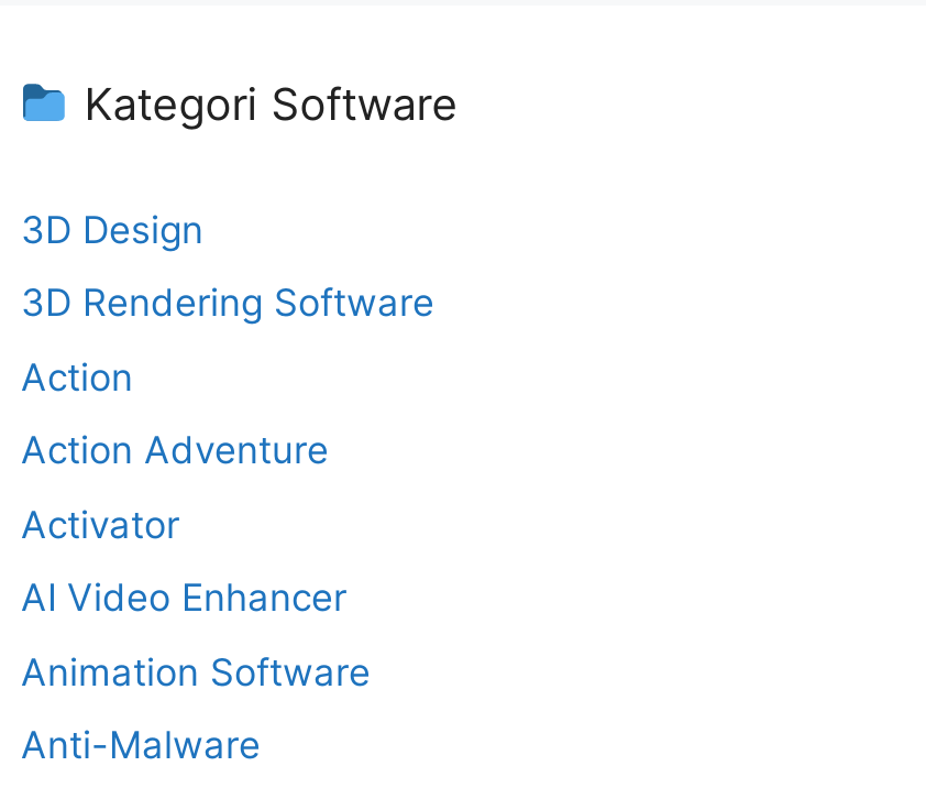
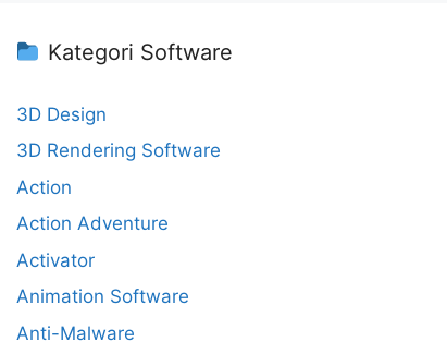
[21,576,346,620] AI Video Enhancer -> none

